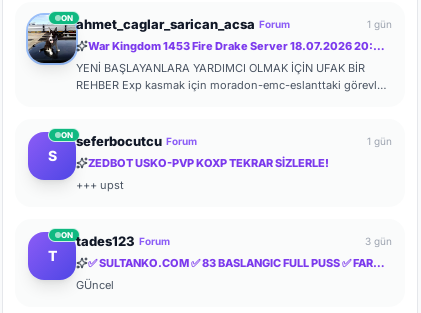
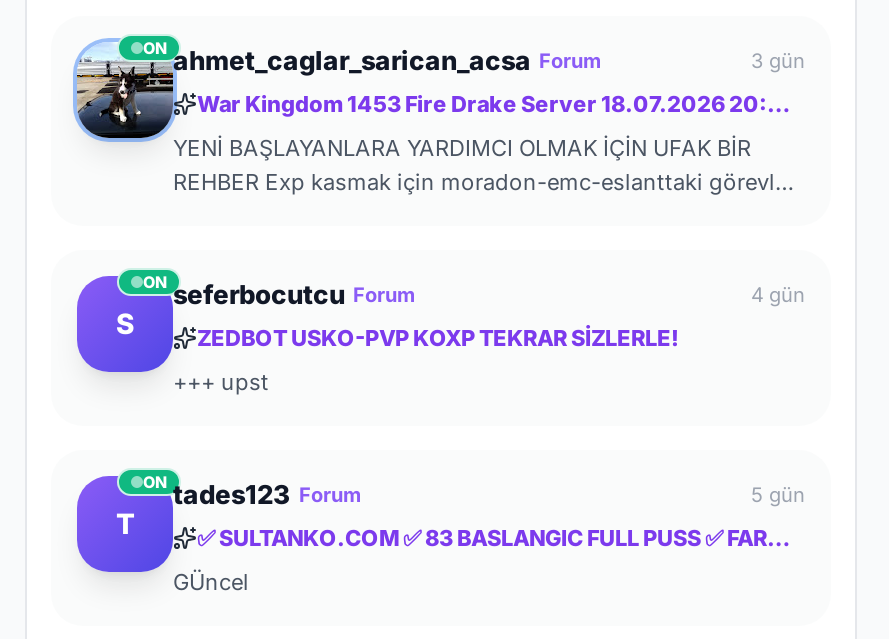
[367,18,392,30] 1 gün -> [751,47,805,71] 3 gün
[367,135,392,147] 1 gün -> [751,281,805,305] 4 gün
[365,235,392,247] 3 gün -> [751,481,805,505] 5 gün

